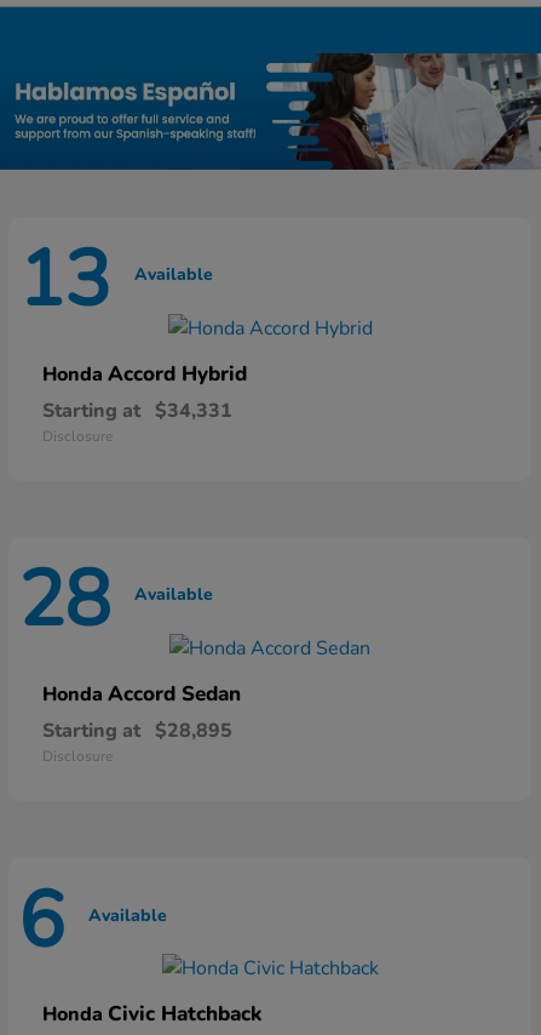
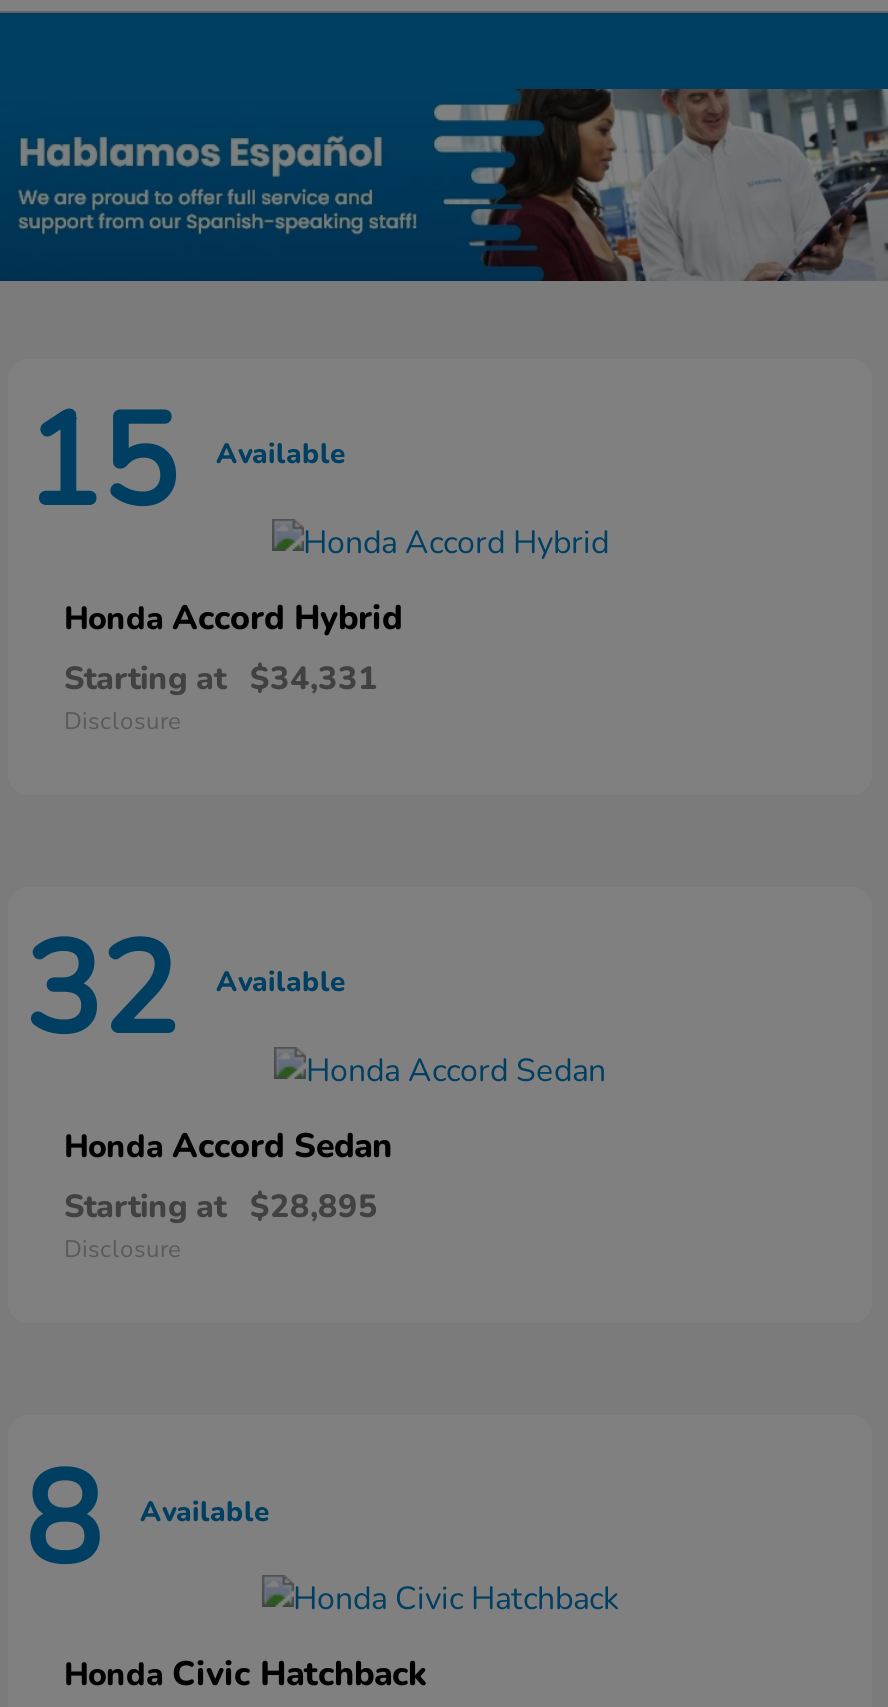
[18,227,213,334] 13 Available -> [24,375,346,551] 15 Available
[18,547,213,654] 28 Available -> [24,904,346,1080] 32 Available
[18,867,167,974] 6 Available -> [24,1432,270,1608] 8 Available

